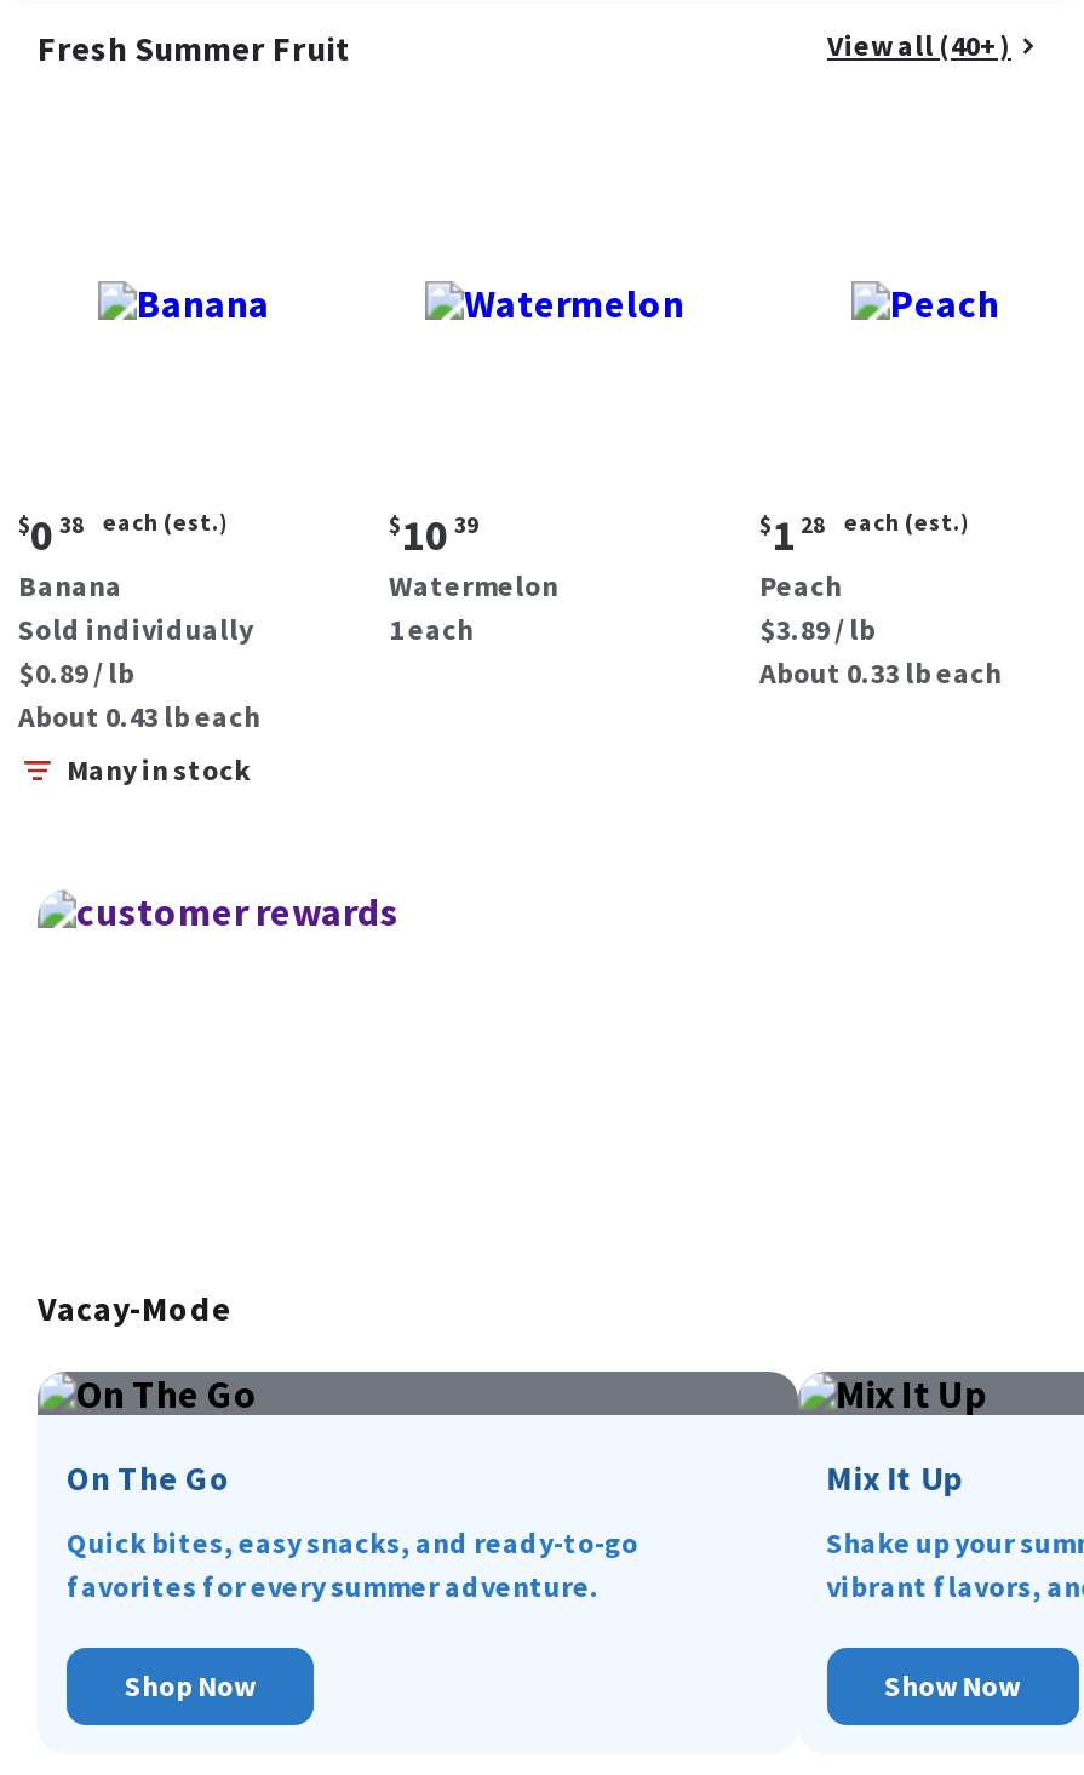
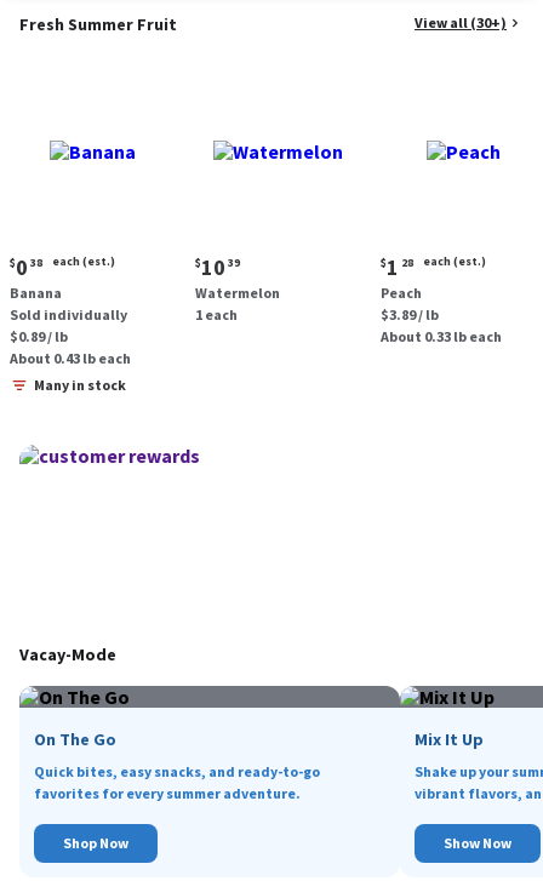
[827,27,1011,63] View all (40+) -> [415,13,507,32] View all (30+)

